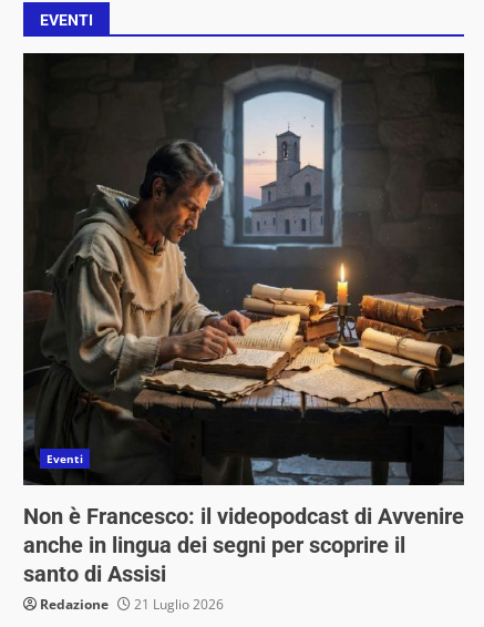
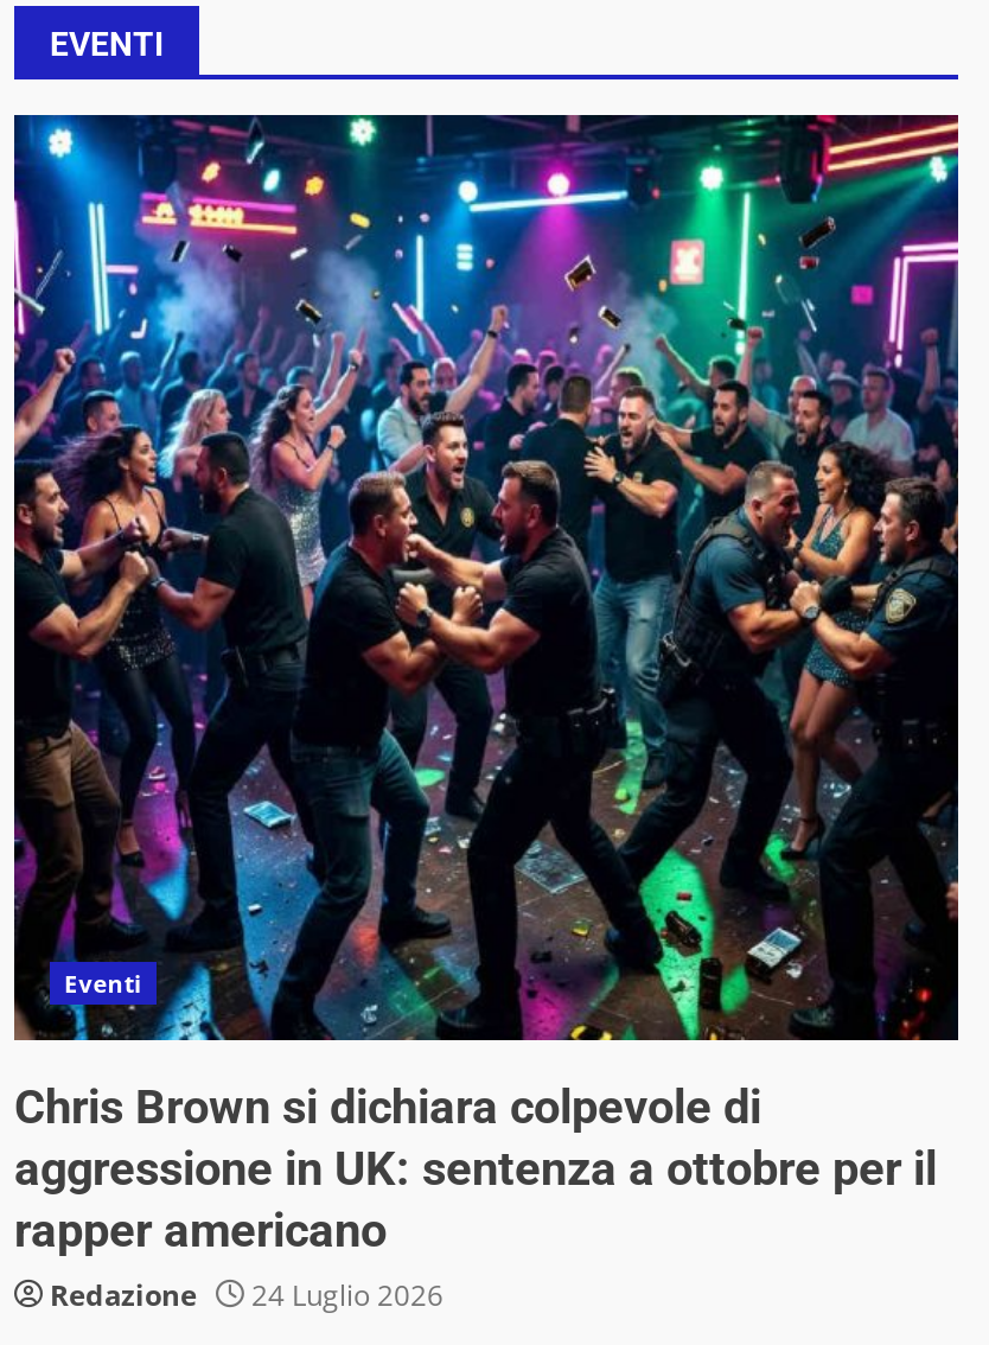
[22,52,465,587] [image] | Non è Francesco: il videopodcast di Avvenire | anche in lingua dei segni per scoprire il | santo di Assisi -> [12,113,961,1257] [image] | Chris Brown si dichiara colpevole di | aggressione in UK: sentenza a ottobre per il | rapper americano
[40,594,224,613] Redazione 21 Luglio 2026 -> [50,1274,444,1314] Redazione 24 Luglio 2026

